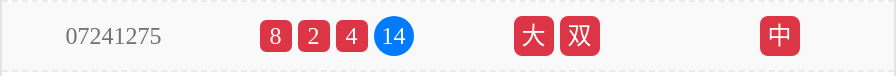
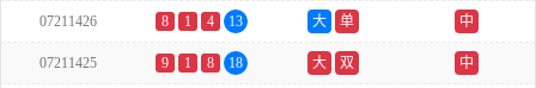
[66,22,162,50] 07241275 -> [39,13,97,30] 07211426
[308,22,320,50] 2 -> [184,13,191,30] 1
[382,22,406,50] 14 -> [39,13,474,71] 13 | 大 | 单 | 中 | 07211425 | 9 | 1 | 8 | 18

